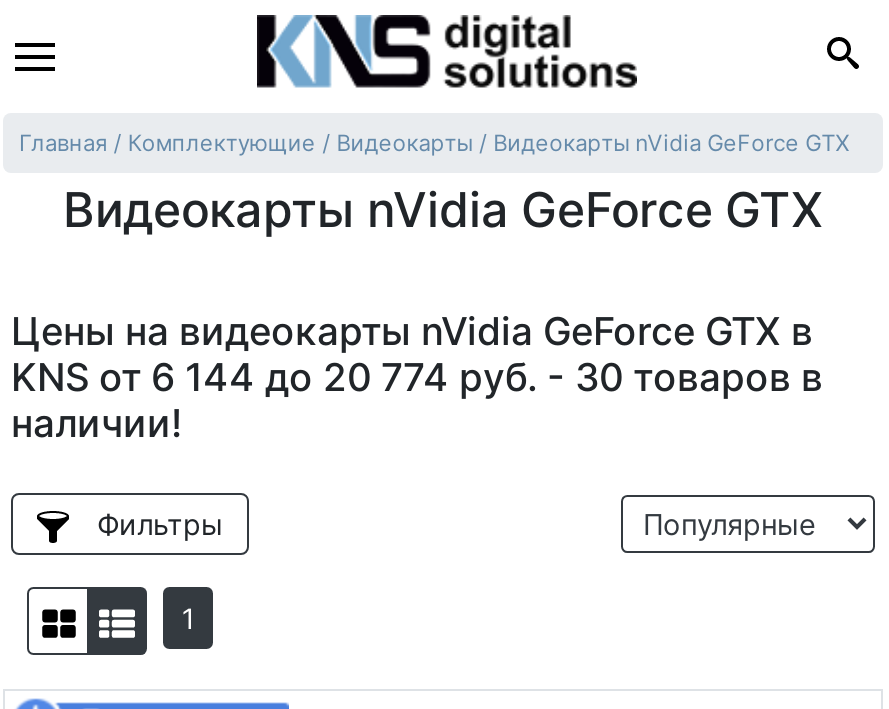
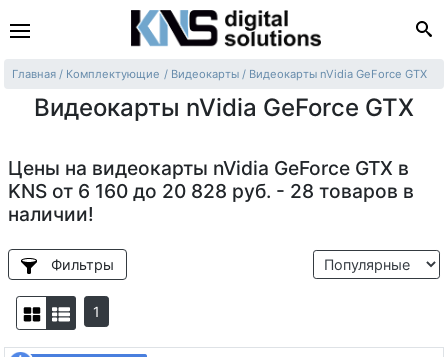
[11,353,823,401] KNS от 6 144 до 20 774 руб. - 30 товаров в -> [8,179,414,203] KNS от 6 160 до 20 828 руб. - 28 товаров в

